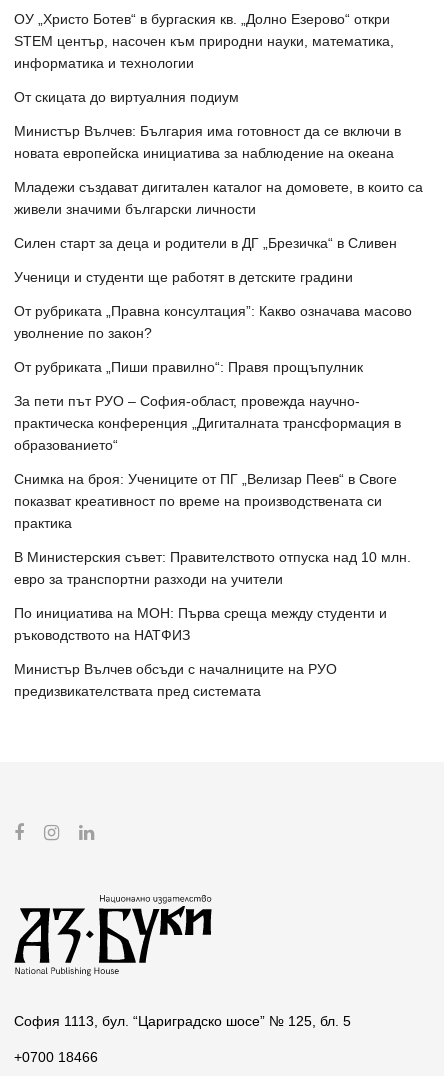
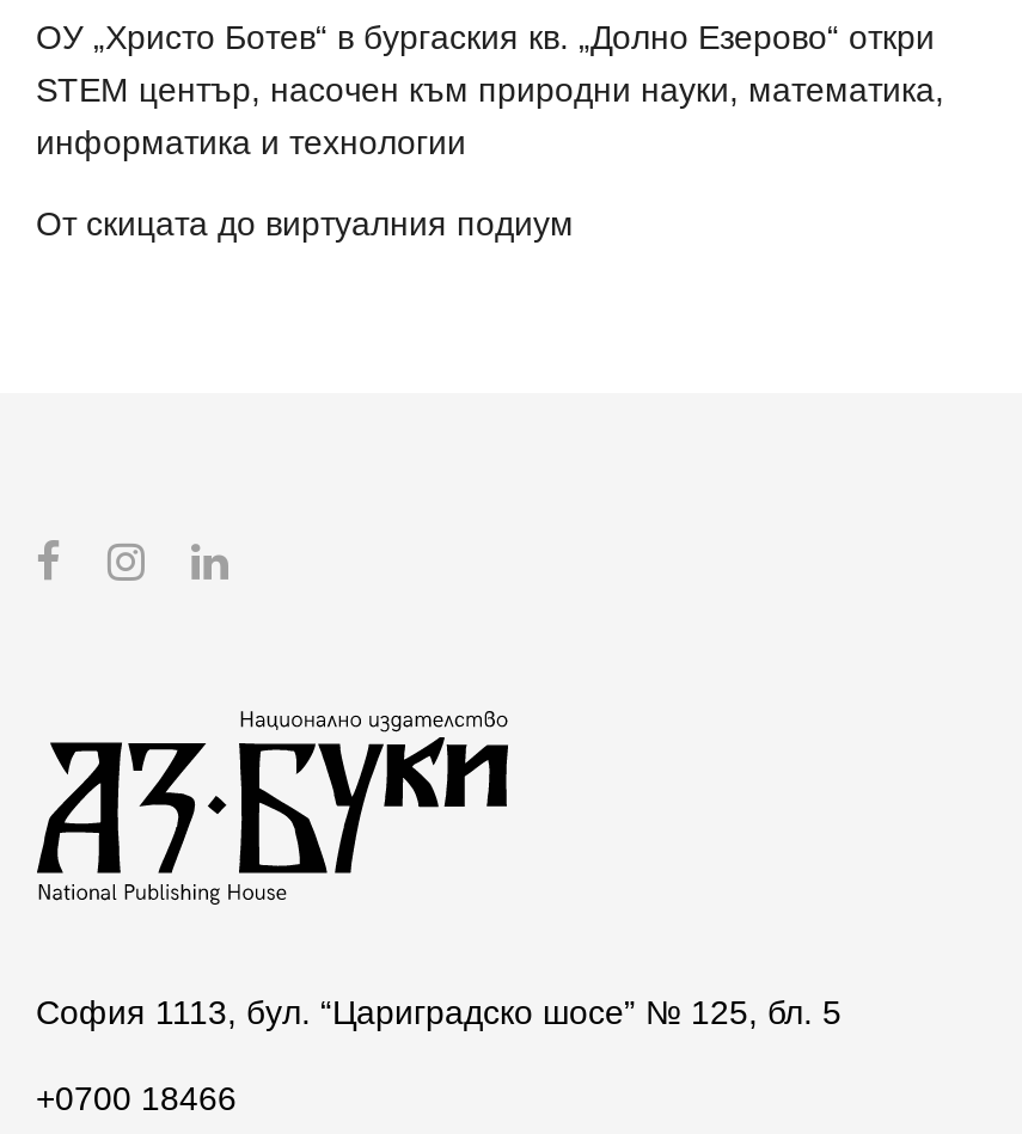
[14,123,423,699] Министър Вълчев: България има готовност да се включи в | новата европейска инициатива за наблюдение на океана | Младежи създават дигитален каталог на домовете, в които са | живели значими български личности | Силен старт за деца и родители в ДГ „Брезичка“ в Сливен | Ученици и студенти ще работят в детските градини | От рубриката „Правна консултация”: Какво означава масово | уволнение по закон? | От рубриката „Пиши правилно“: Правя прощъпулник | За пети път РУО – София-област, провежда научно- | практическа конференция „Дигиталната трансформация в | образованието“ | Снимка на броя: Учениците от ПГ „Велизар Пеев“ в Своге | показват креативност по време на производствената си | практика | В Министерския съвет: Правителството отпуска над 10 млн. | евро за транспортни разходи на учители | По инициатива на МОН: Първа среща между студенти и | ръководството на НАТФИЗ | Министър Вълчев обсъди с началниците на РУО | предизвикателствата пред системата -> none

